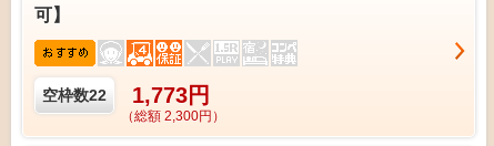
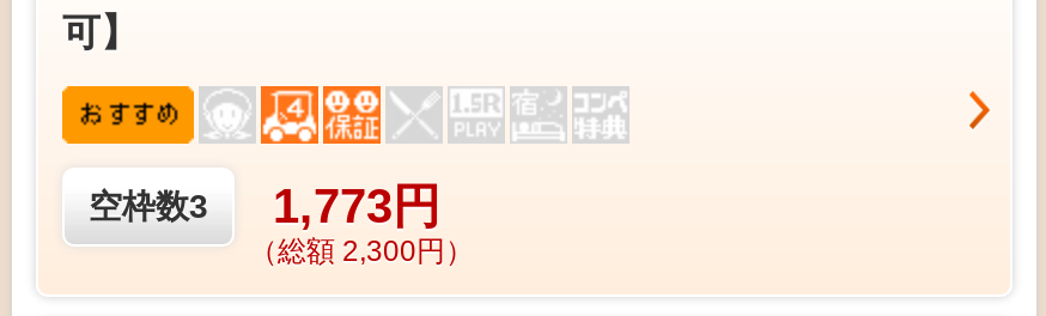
[42,83,210,107] 空枠数22 1,773円 -> [89,180,440,232] 空枠数3 1,773円

